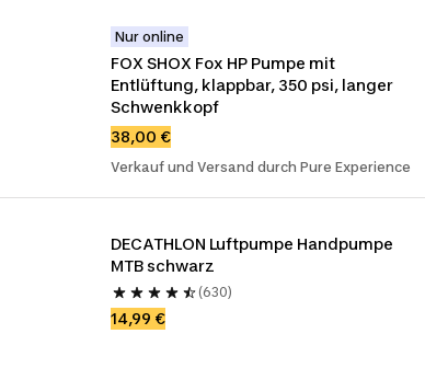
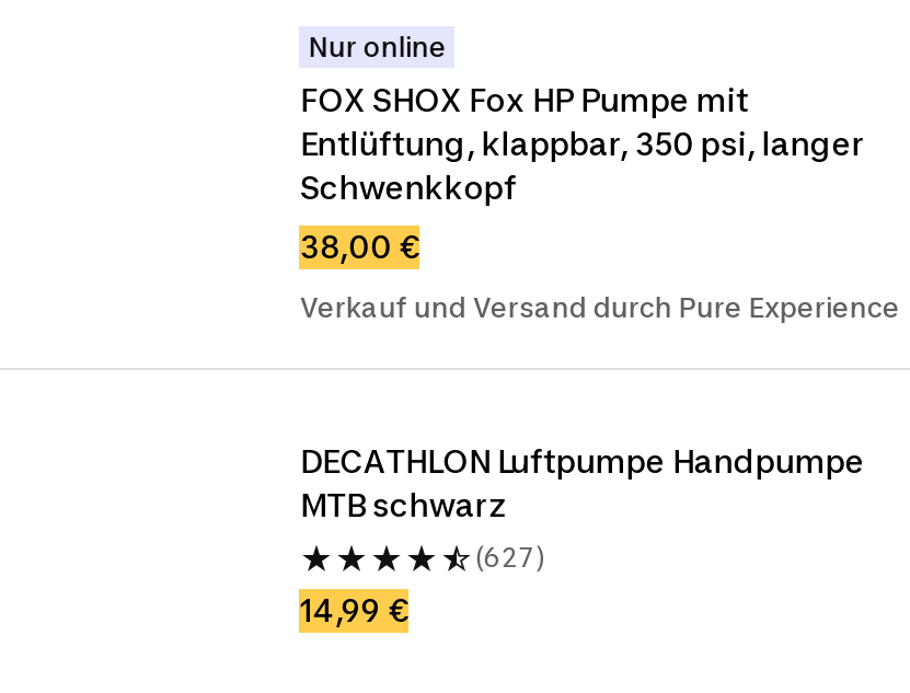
[199,284,233,300] (630) -> [475,541,545,574] (627)

